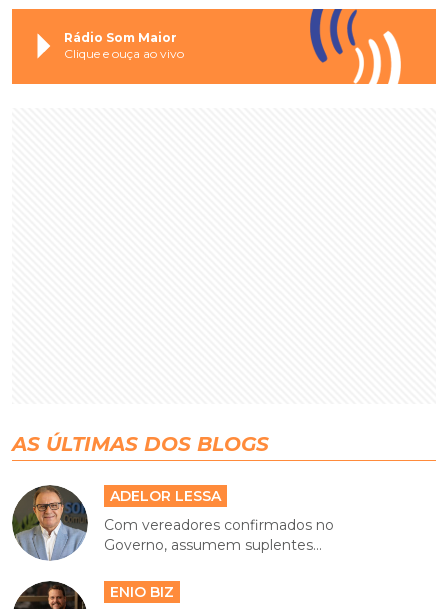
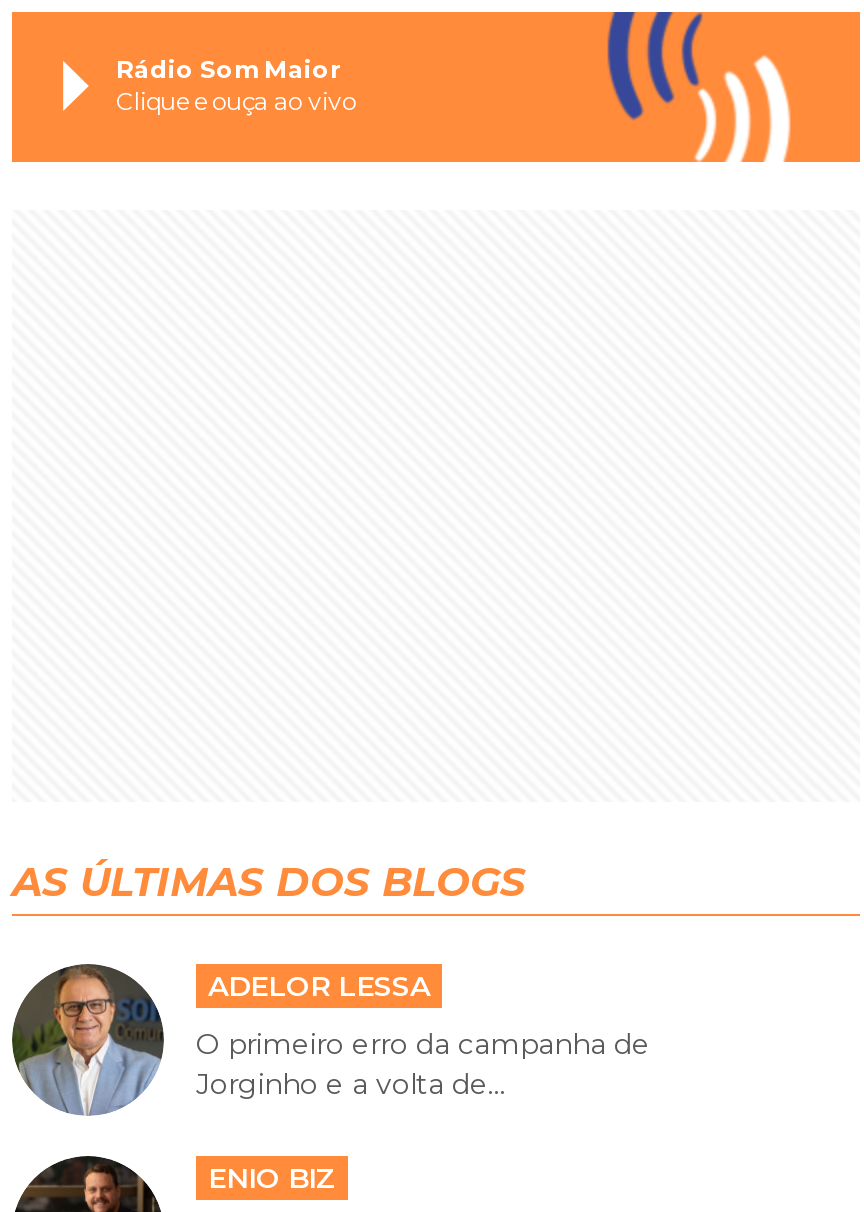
[104,516,334,554] Com vereadores confirmados no | Governo, assumem suplentes... -> [196,1026,650,1102] O primeiro erro da campanha de | Jorginho e a volta de...

